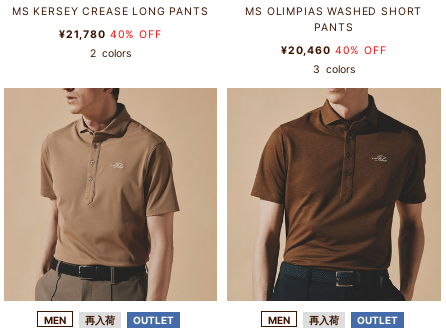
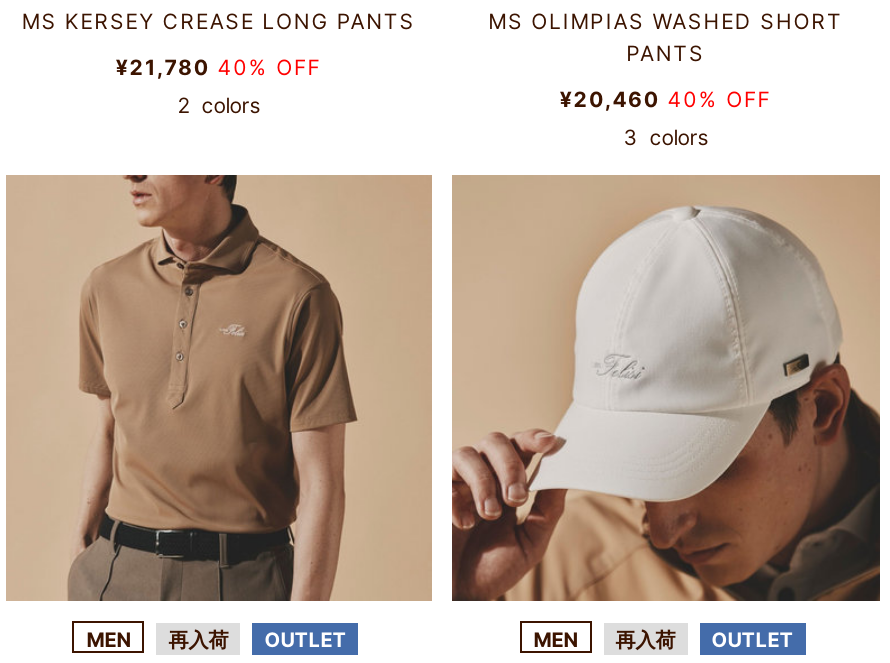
[227,88,441,302] [image] -> [452,175,882,603] [image]

